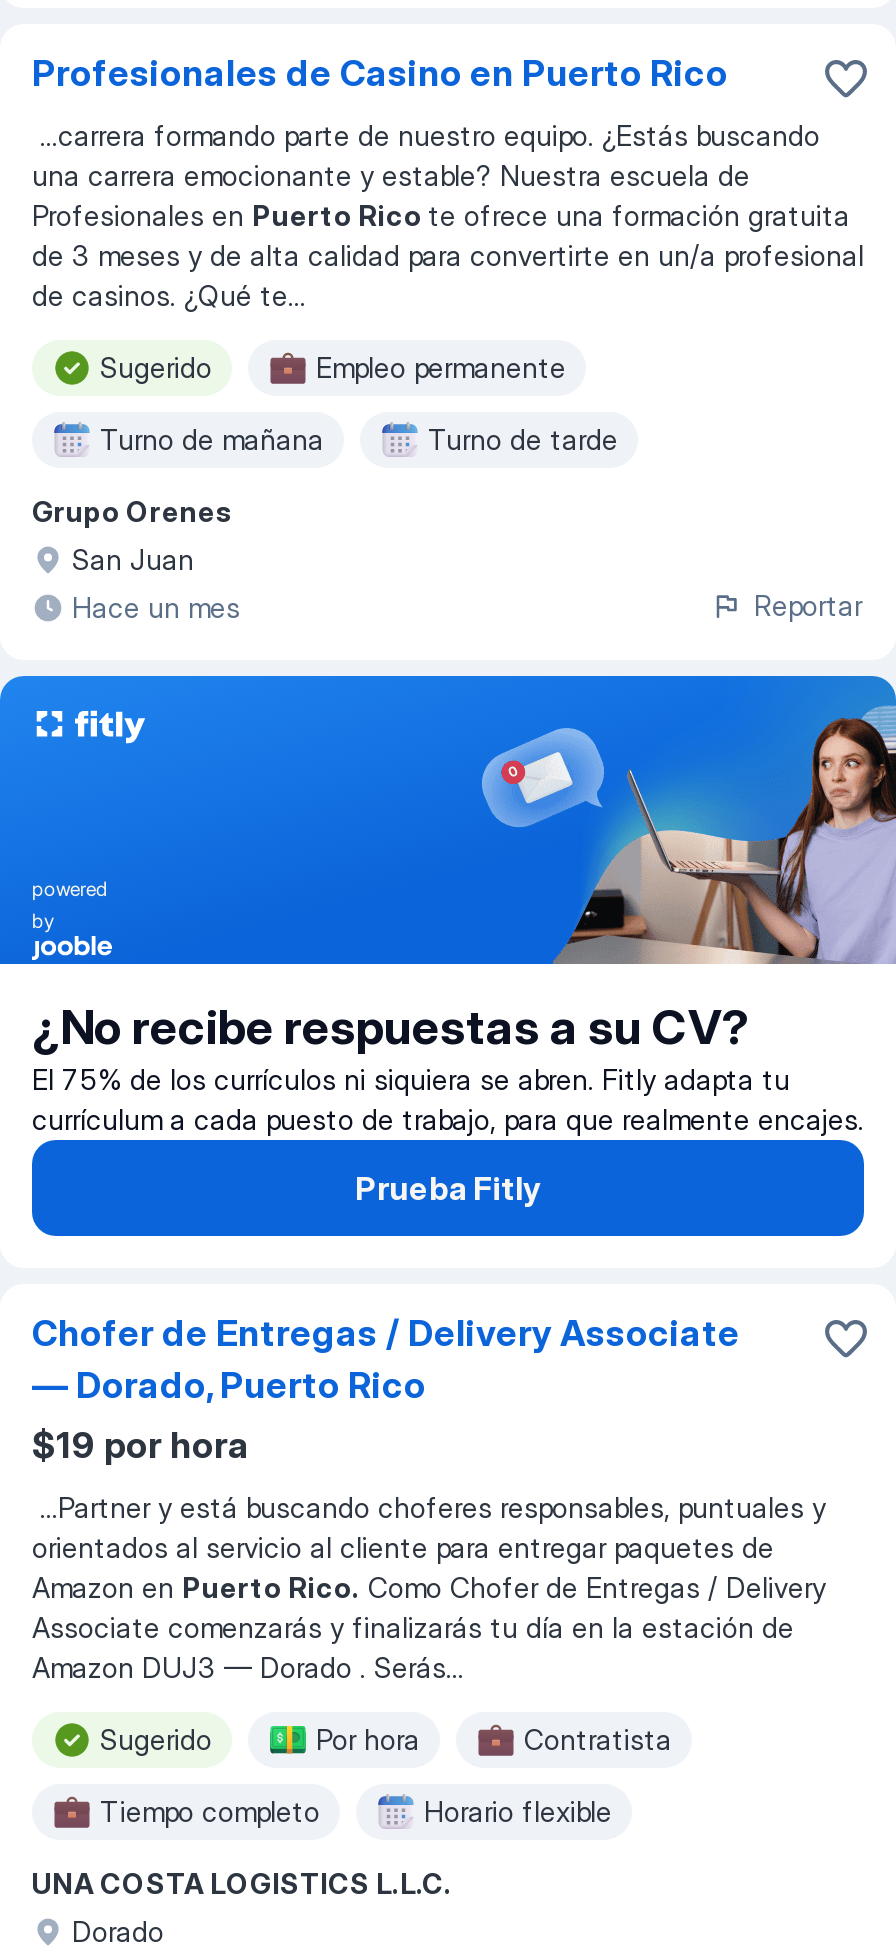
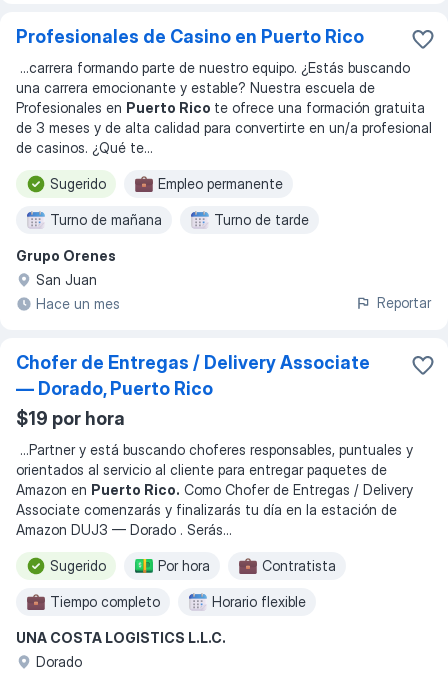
[6,674,890,1208] [image] | powered | by | ¿No recibe respuestas a su CV? | El 75% de los currículos ni siquiera se abren. Fitly adapta tu | currículum a cada puesto de trabajo, para que realmente encajes. | Prueba Fitly -> none

